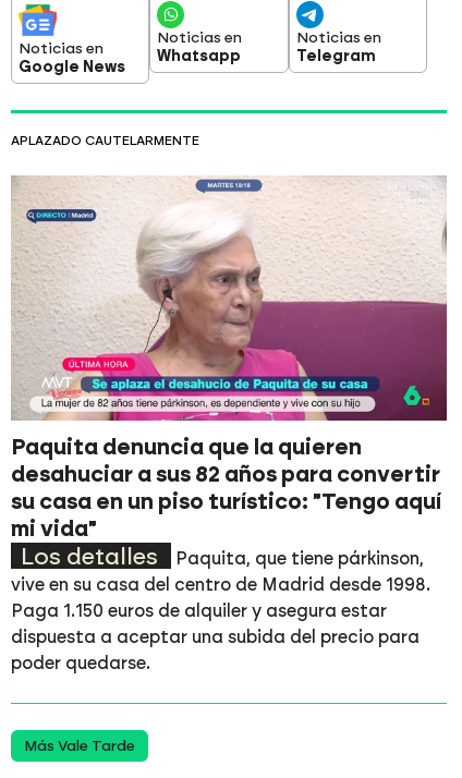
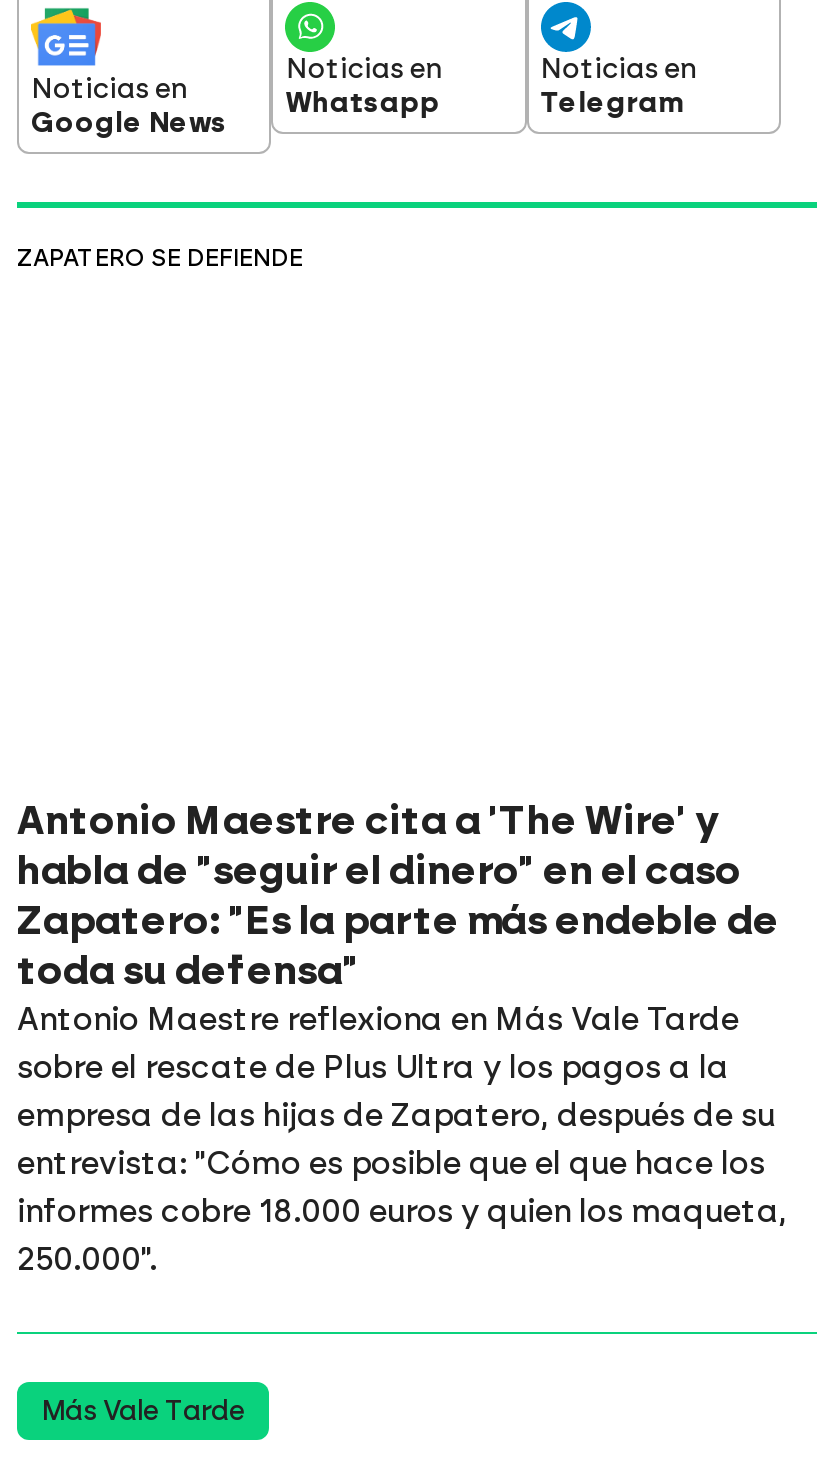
[11,133,199,148] APLAZADO CAUTELARMENTE -> [17,244,303,272] ZAPATERO SE DEFIENDE
[10,174,448,422] [image] -> none
[11,434,441,673] Paquita denuncia que la quieren | desahuciar a sus 82 años para convertir | su casa en un piso turístico: "Tengo aquí | mi vida" | Los detalles | Paquita, que tiene párkinson, | vive en su casa del centro de Madrid desde 1998. | Paga 1.150 euros de alquiler y asegura estar | dispuesta a aceptar una subida del precio para | poder quedarse. -> [17,796,787,1278] Antonio Maestre cita a 'The Wire' y | habla de "seguir el dinero" en el caso | Zapatero: "Es la parte más endeble de | toda su defensa" | Antonio Maestre reflexiona en Más Vale Tarde | sobre el rescate de Plus Ultra y los pagos a la | empresa de las hijas de Zapatero, después de su | entrevista: "Cómo es posible que el que hace los | informes cobre 18.000 euros y quien los maqueta, | 250.000".

